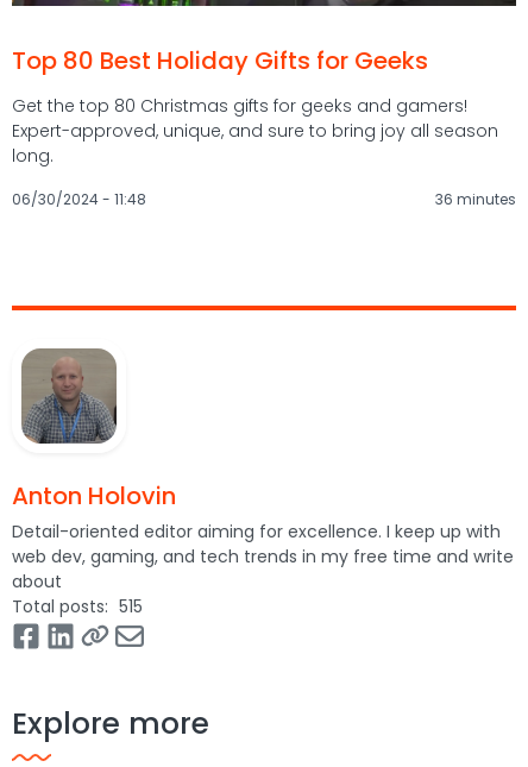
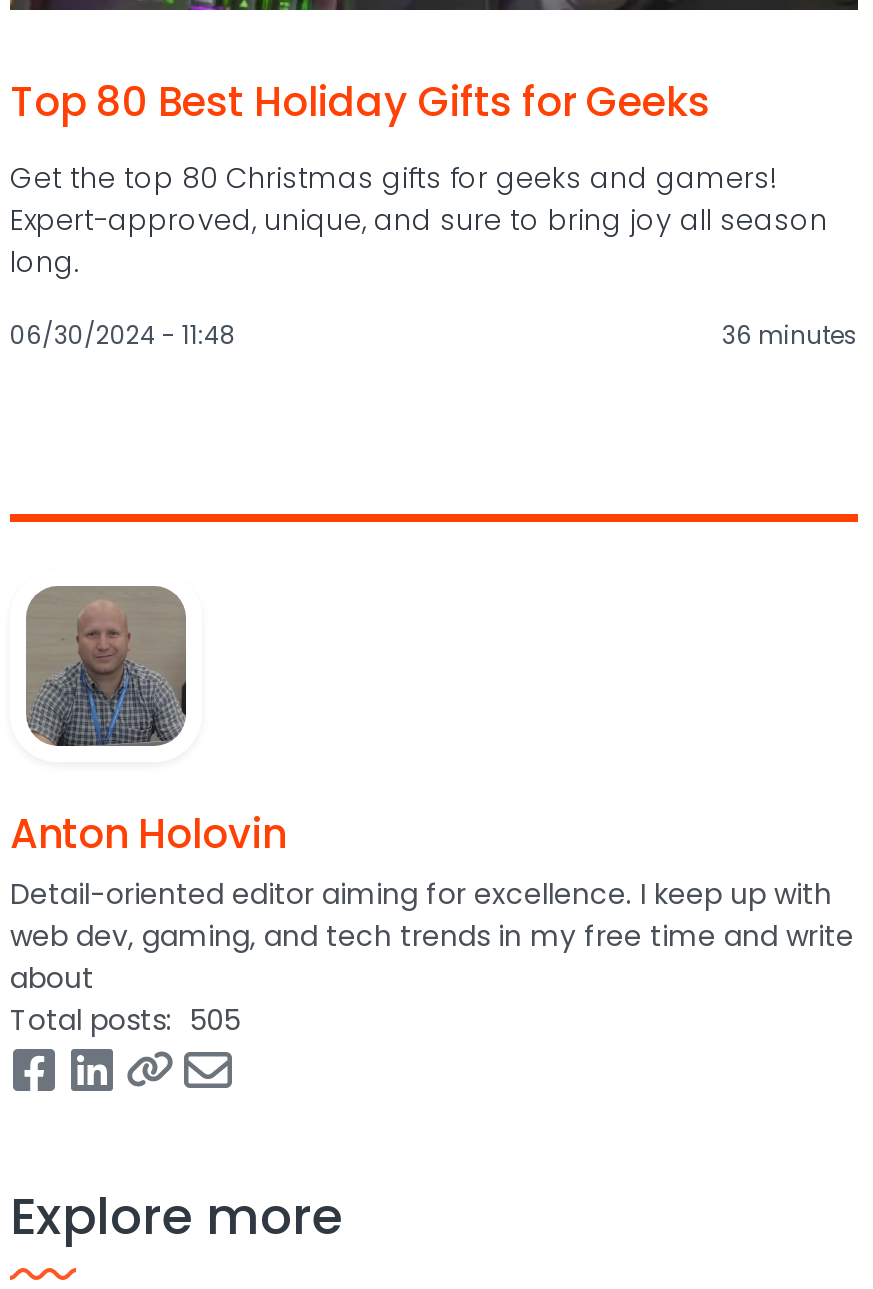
[12,595,143,619] Total posts 515 -> [10,1001,240,1041] Total posts 505

